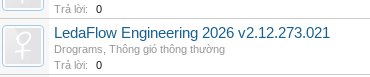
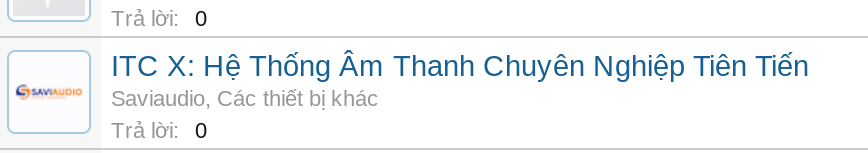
none -> [15,58,83,126] [image]
[54,25,330,55] LedaFlow Engineering 2026 v2.12.273.021 | Drograms, Thông gió thông thường -> [111,50,809,110] ITC X: Hệ Thống Âm Thanh Chuyên Nghiệp Tiên Tiến | Saviaudio, Các thiết bị khác

